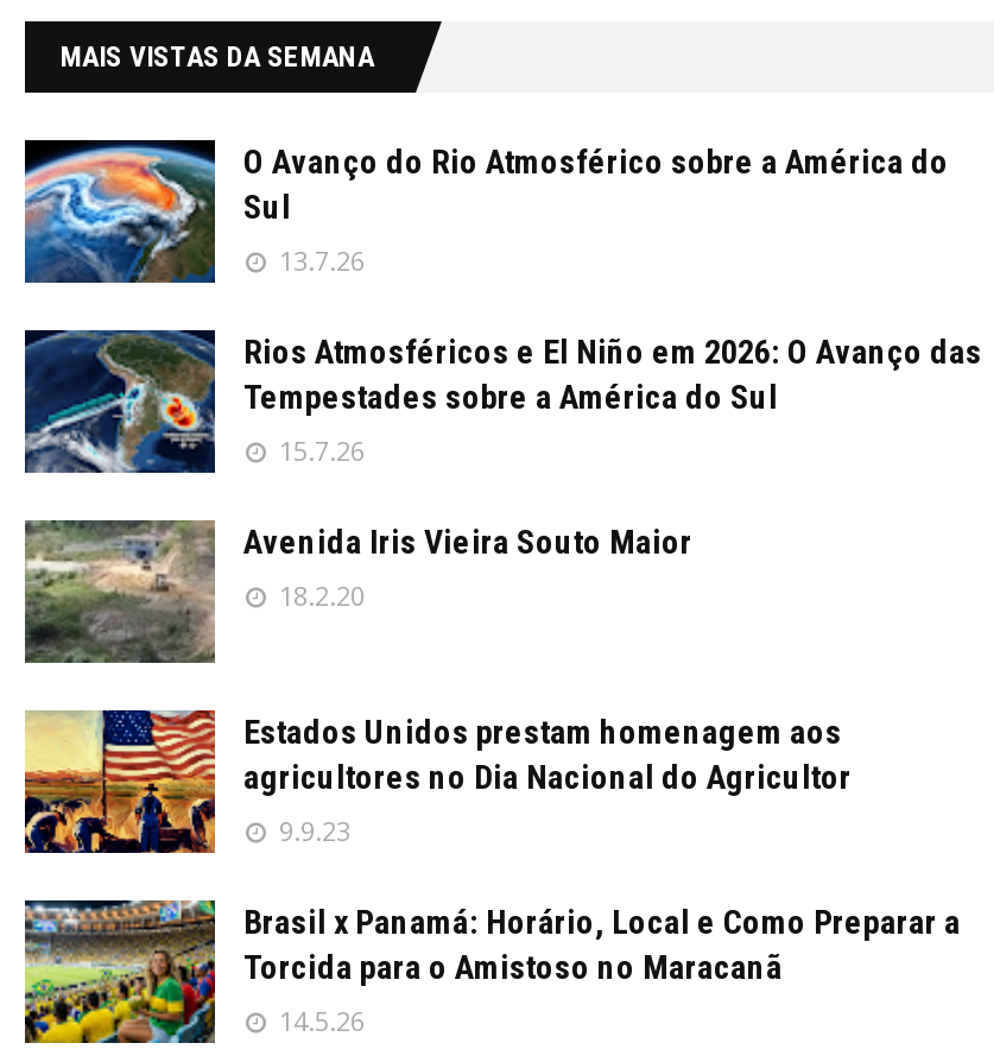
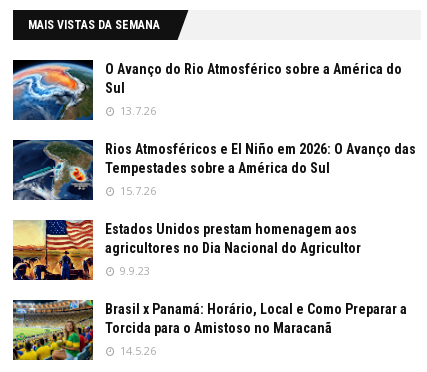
[23,520,692,663] [image] | Avenida Iris Vieira Souto Maior | 18.2.20 -> none

